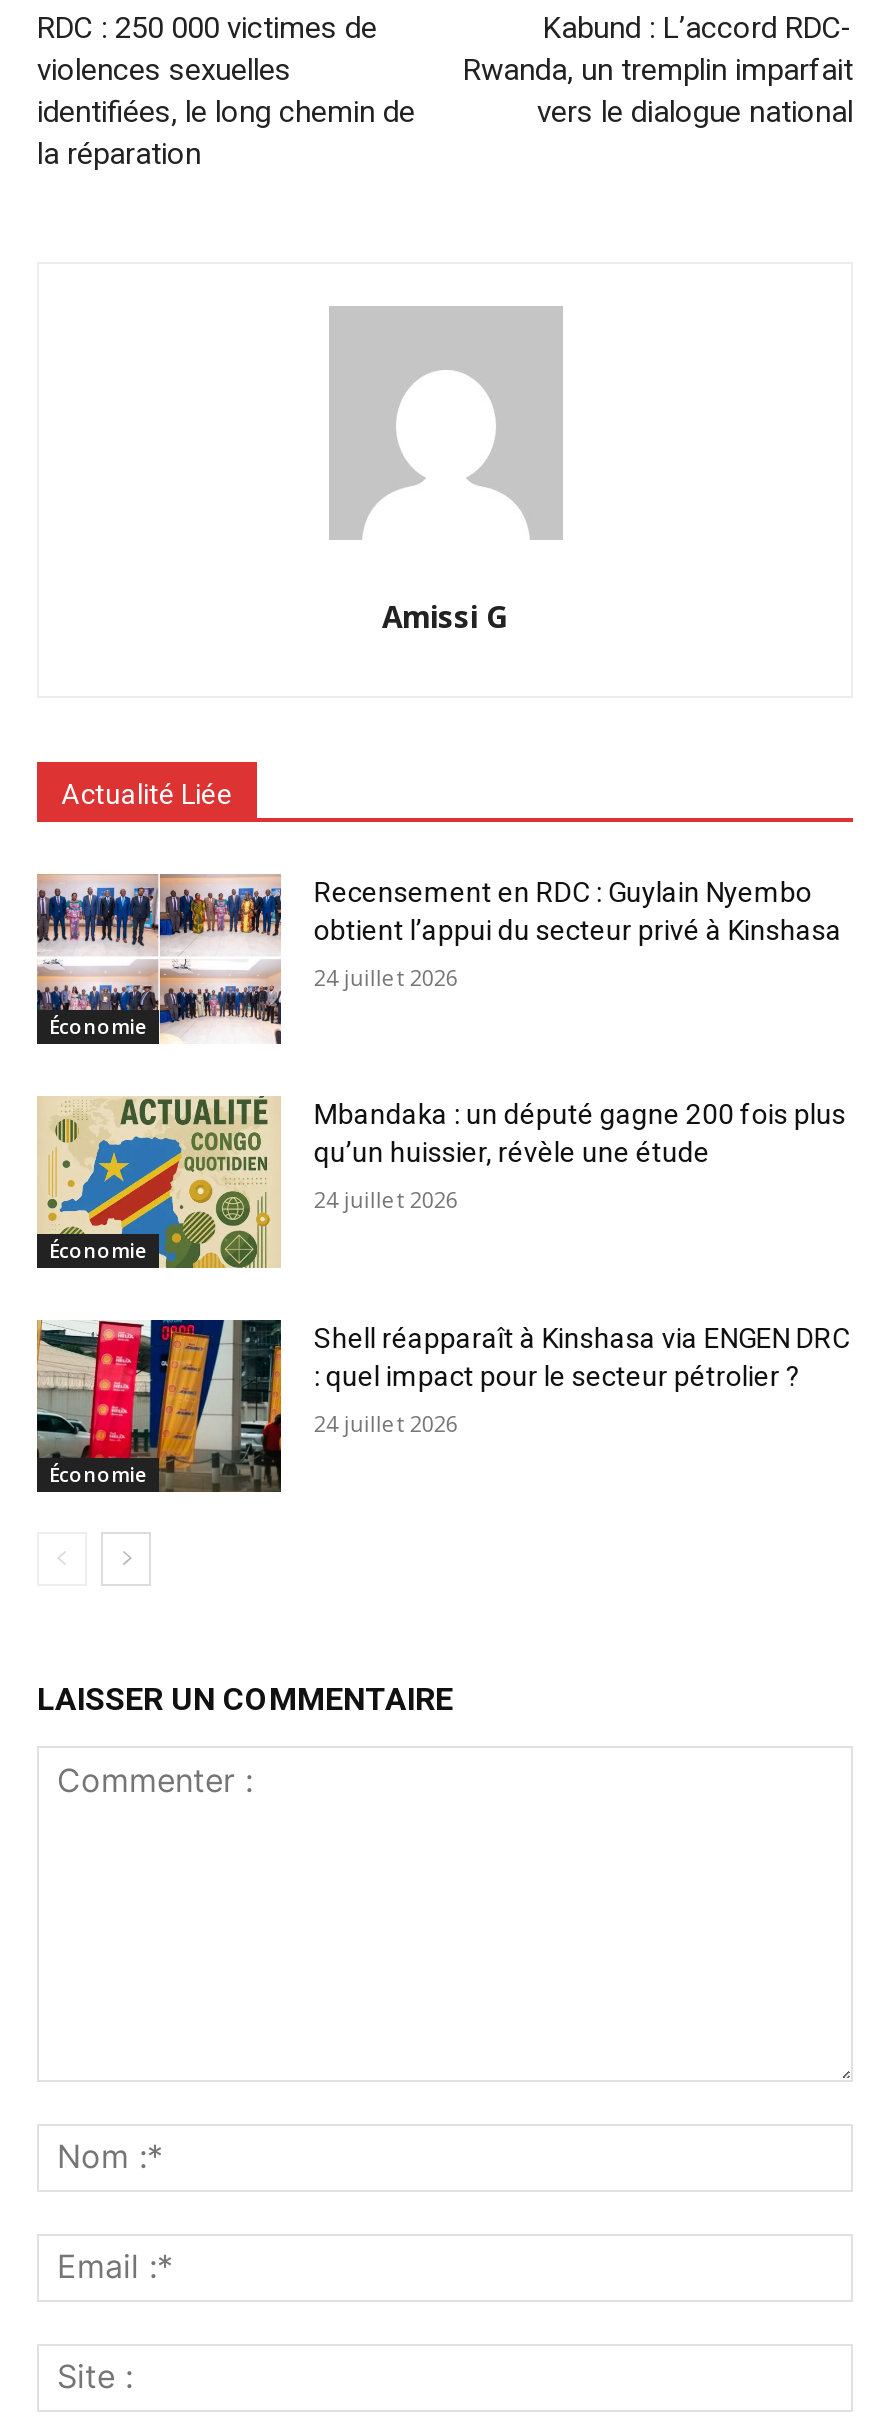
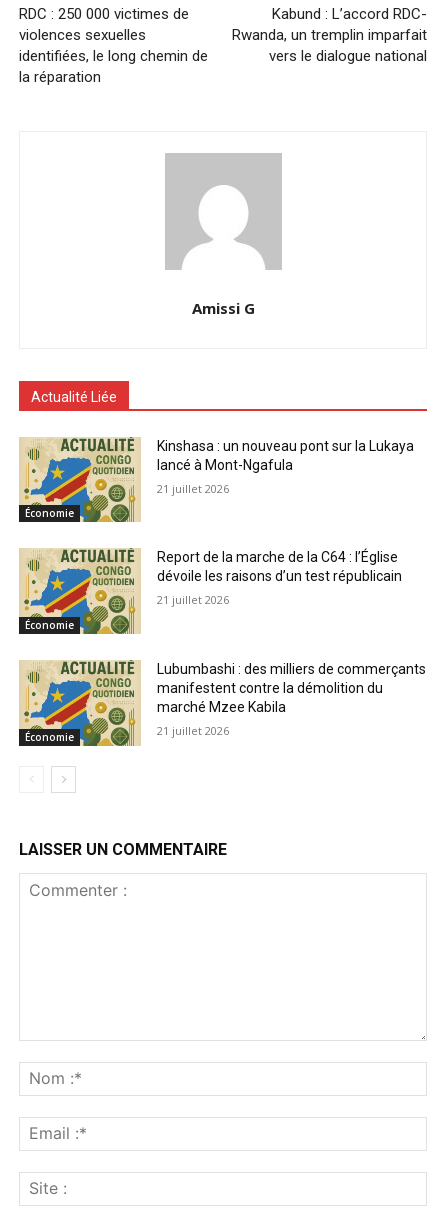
[35,876,842,1044] [image] | Recensement en RDC : Guylain Nyembo | obtient l’appui du secteur privé à Kinshasa -> [18,437,414,523] [image] | Kinshasa : un nouveau pont sur la Lukaya | lancé à Mont-Ngafula
[314,962,458,992] 24 juillet 2026 -> [157,481,229,496] 21 juillet 2026
[314,1099,846,1169] Mbandaka : un député gagne 200 fois plus | qu’un huissier, révèle une étude -> [157,549,402,584] Report de la marche de la C64 : l’Église | dévoile les raisons d’un test républicain
[314,1185,458,1215] 24 juillet 2026 -> [157,592,229,607] 21 juillet 2026
[35,1318,850,1494] [image] | Shell réapparaît à Kinshasa via ENGEN DRC | : quel impact pour le secteur pétrolier ? -> [19,659,426,747] [image] | Lubumbashi : des milliers de commerçants | manifestent contre la démolition du | marché Mzee Kabila
[314,1408,458,1438] 24 juillet 2026 -> [157,723,229,738] 21 juillet 2026

